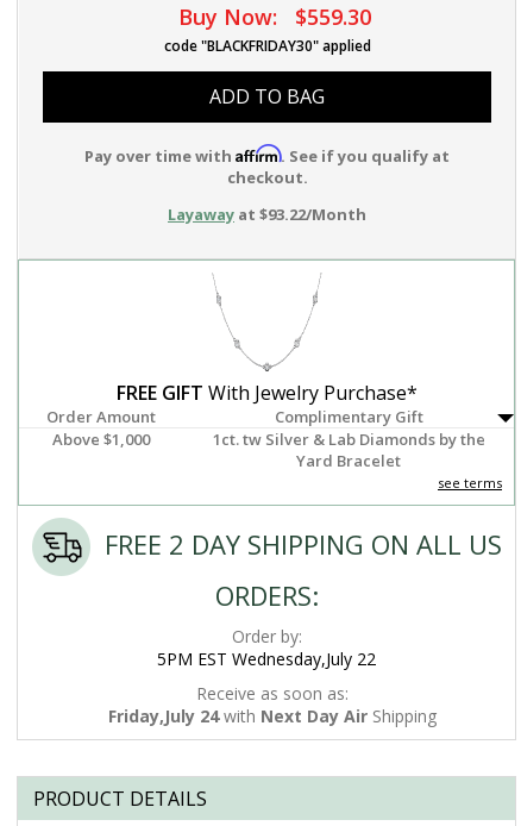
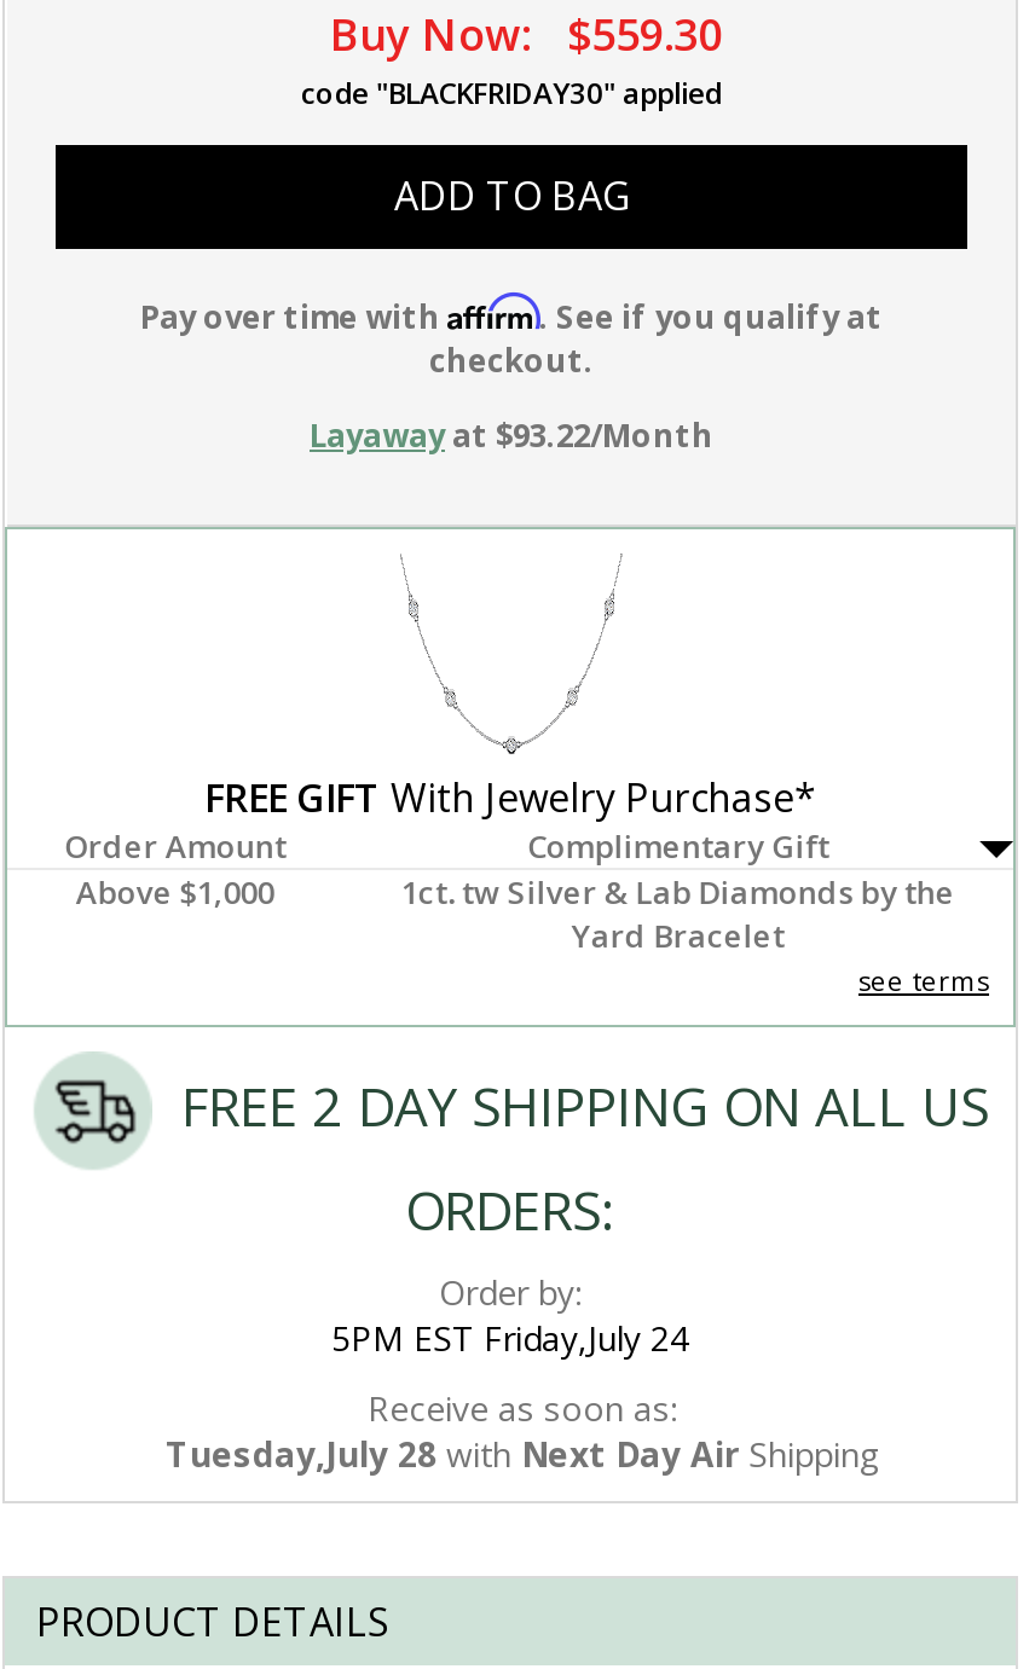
[157,647,376,670] 5PM EST Wednesday,July 22 -> [331,1315,689,1361] 5PM EST Friday,July 24
[108,705,437,727] Friday,July 24 with Next Day Air Shipping -> [166,1431,879,1477] Tuesday,July 28 with Next Day Air Shipping

